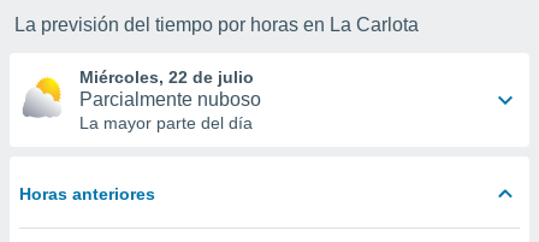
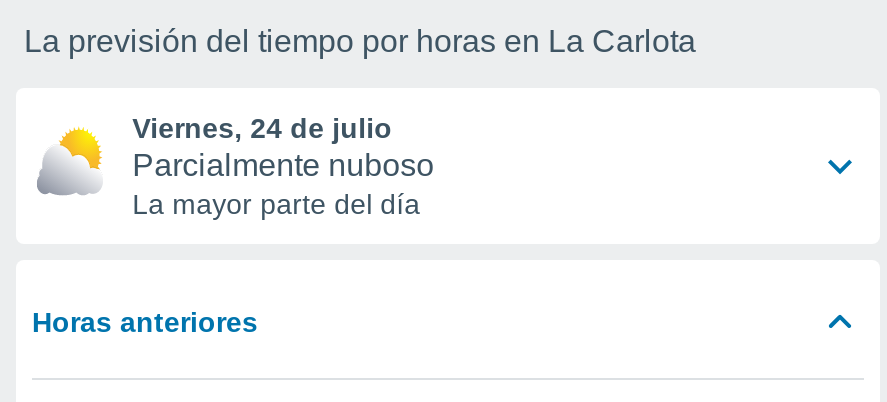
[80,67,254,87] Miércoles, 22 de julio -> [132,112,392,144] Viernes, 24 de julio

